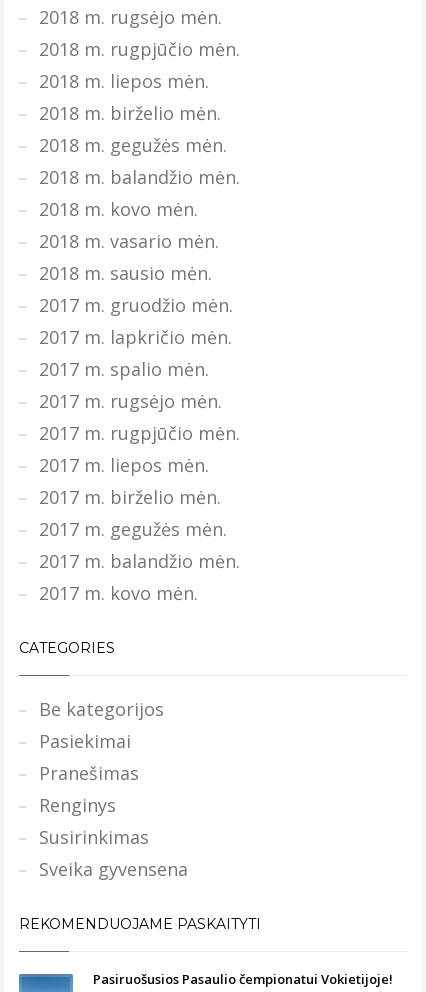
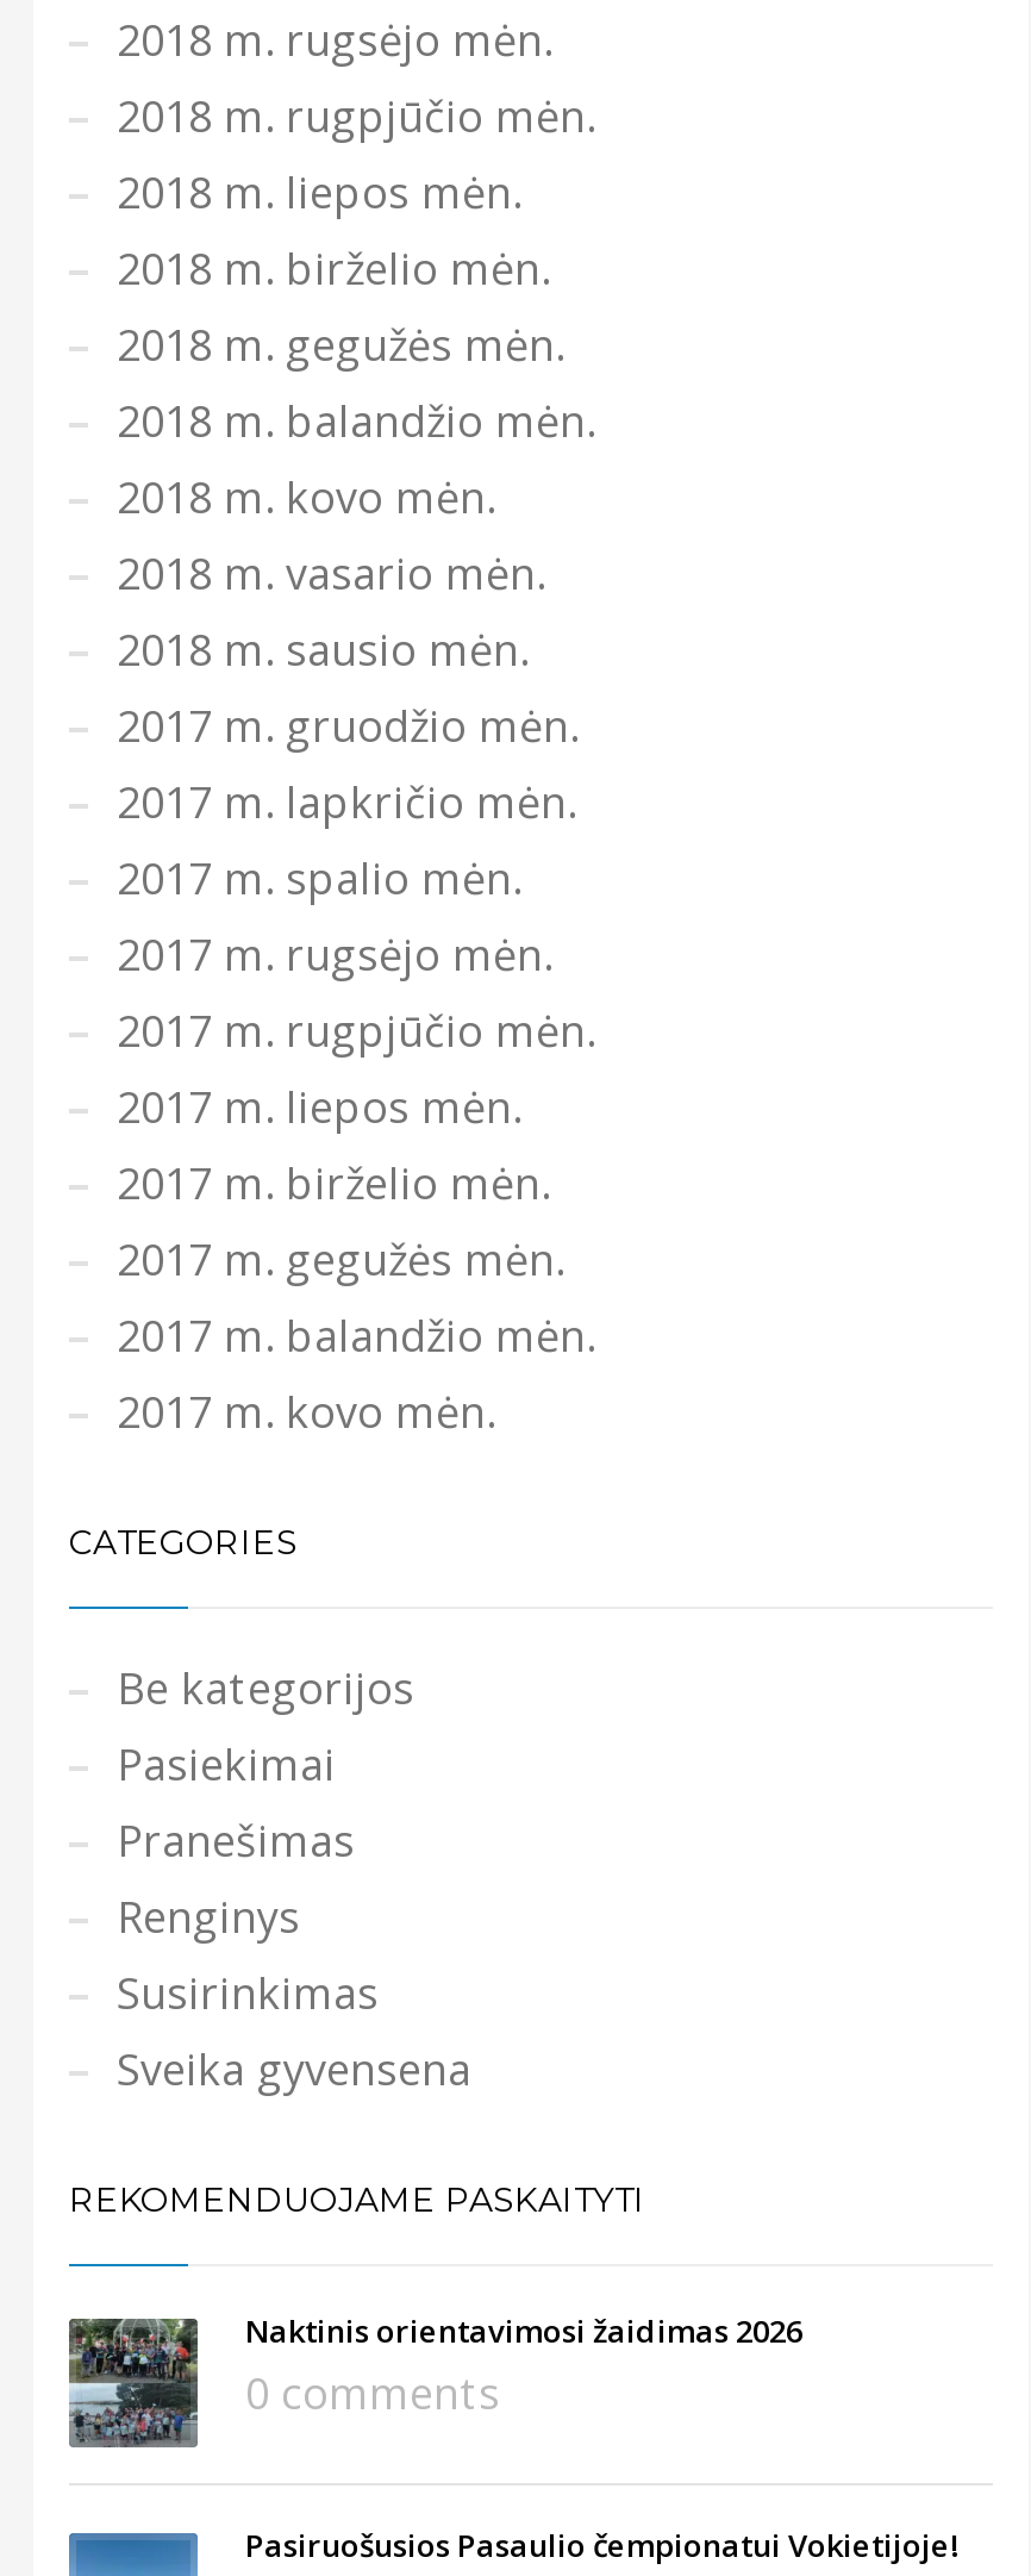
none -> [67,2309,802,2450] [image] | Naktinis orientavimosi žaidimas 2026 | 0 comments

